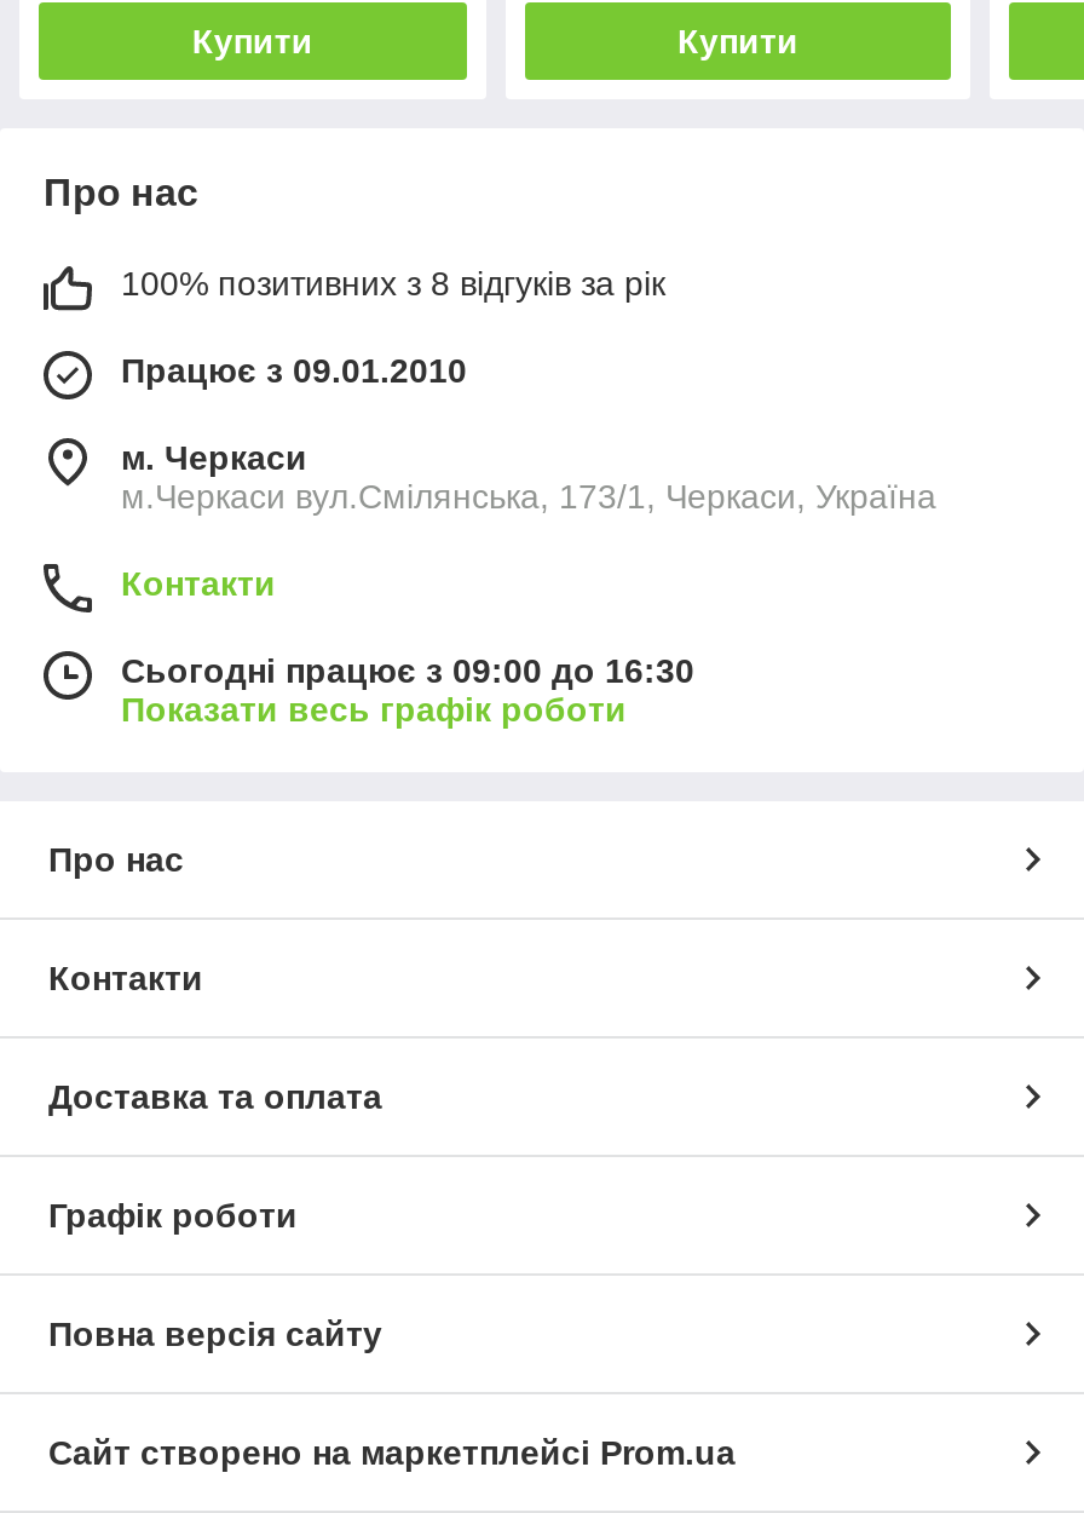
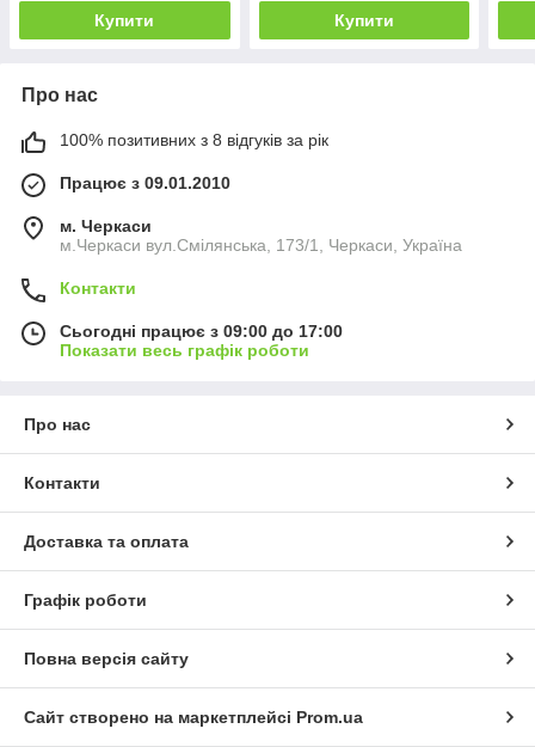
[121,651,694,689] Сьогодні працює з 09:00 до 16:30 -> [60,321,343,340] Сьогодні працює з 09:00 до 17:00

